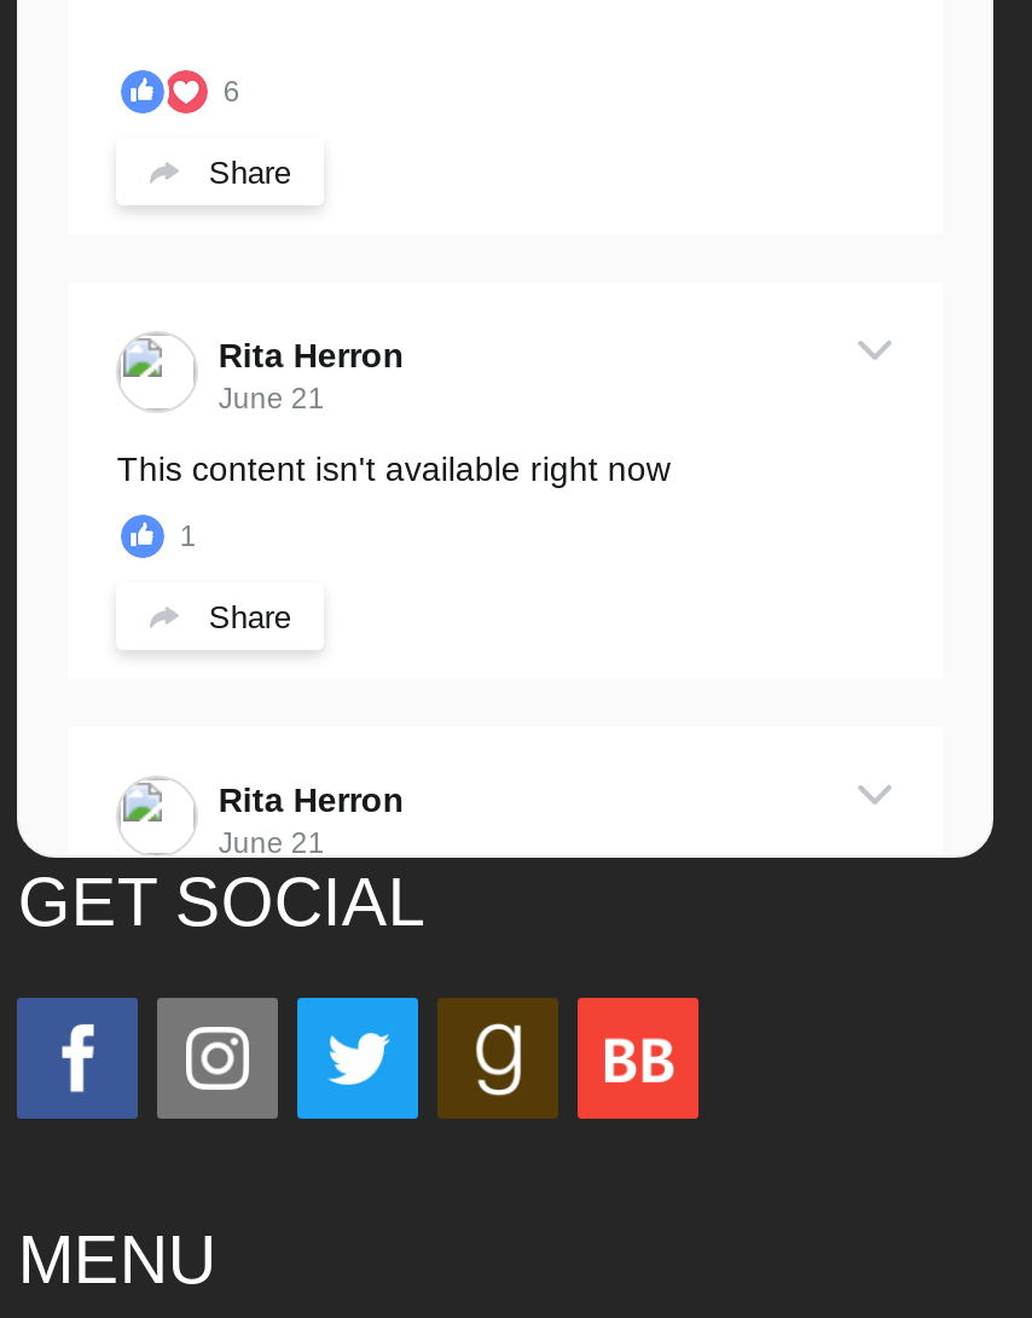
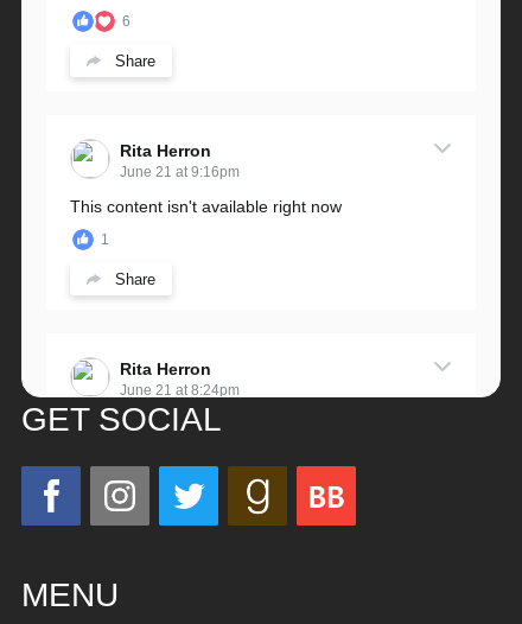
[218,383,325,417] June 21 -> [120,164,240,181] June 21 at 9:16pm
[218,827,325,861] June 21 -> [120,382,240,399] June 21 at 8:24pm

